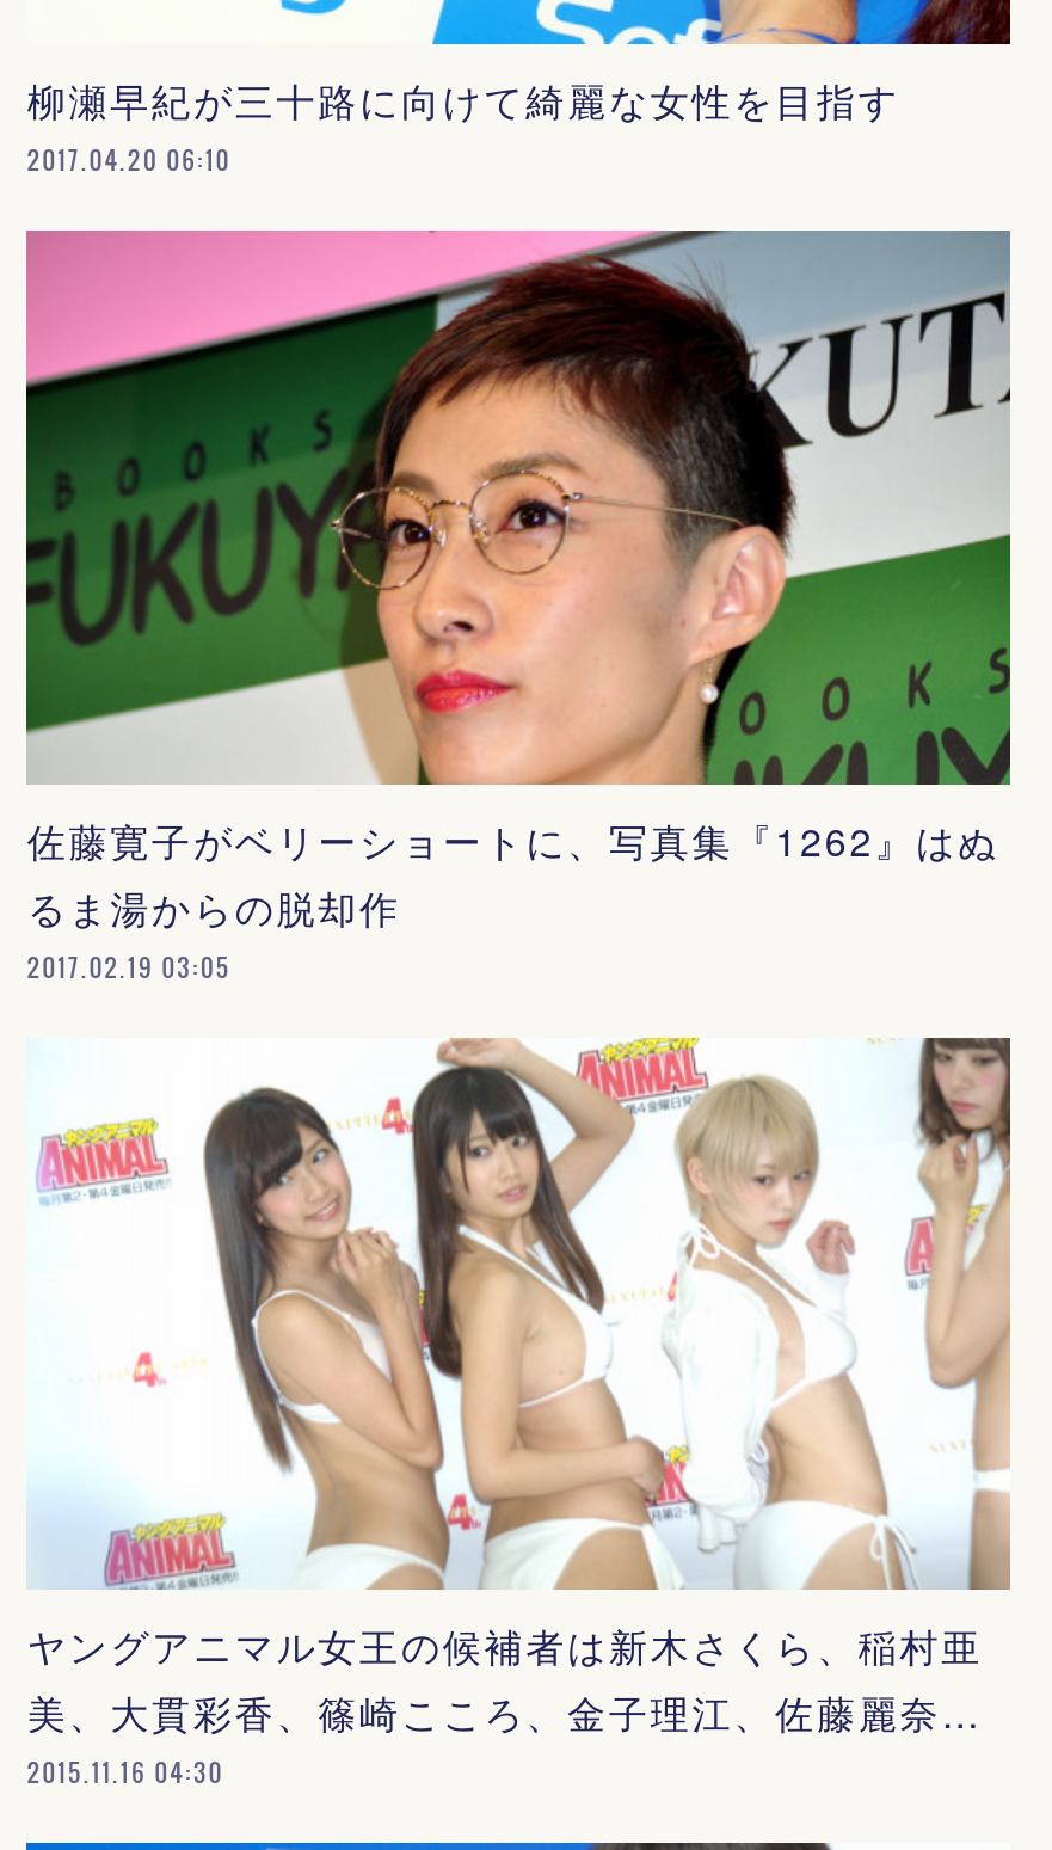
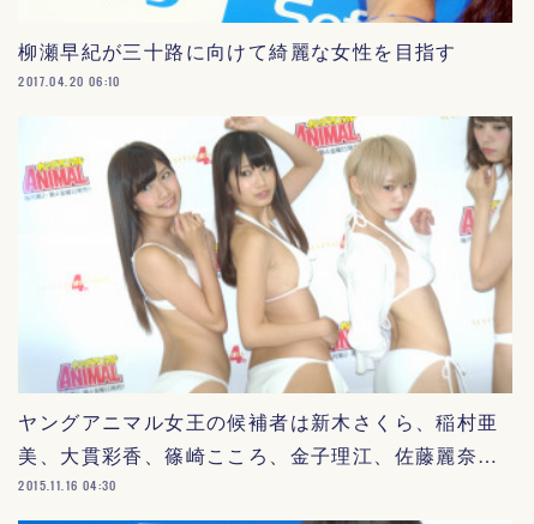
[24,227,1013,985] [image] | 佐藤寛子がベリーショートに、写真集『1262』はぬ | るま湯からの脱却作 | 2017.02.19 03:05 -> none

